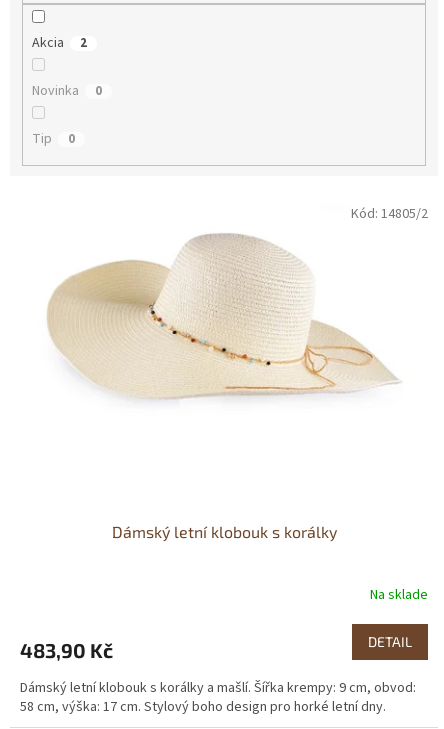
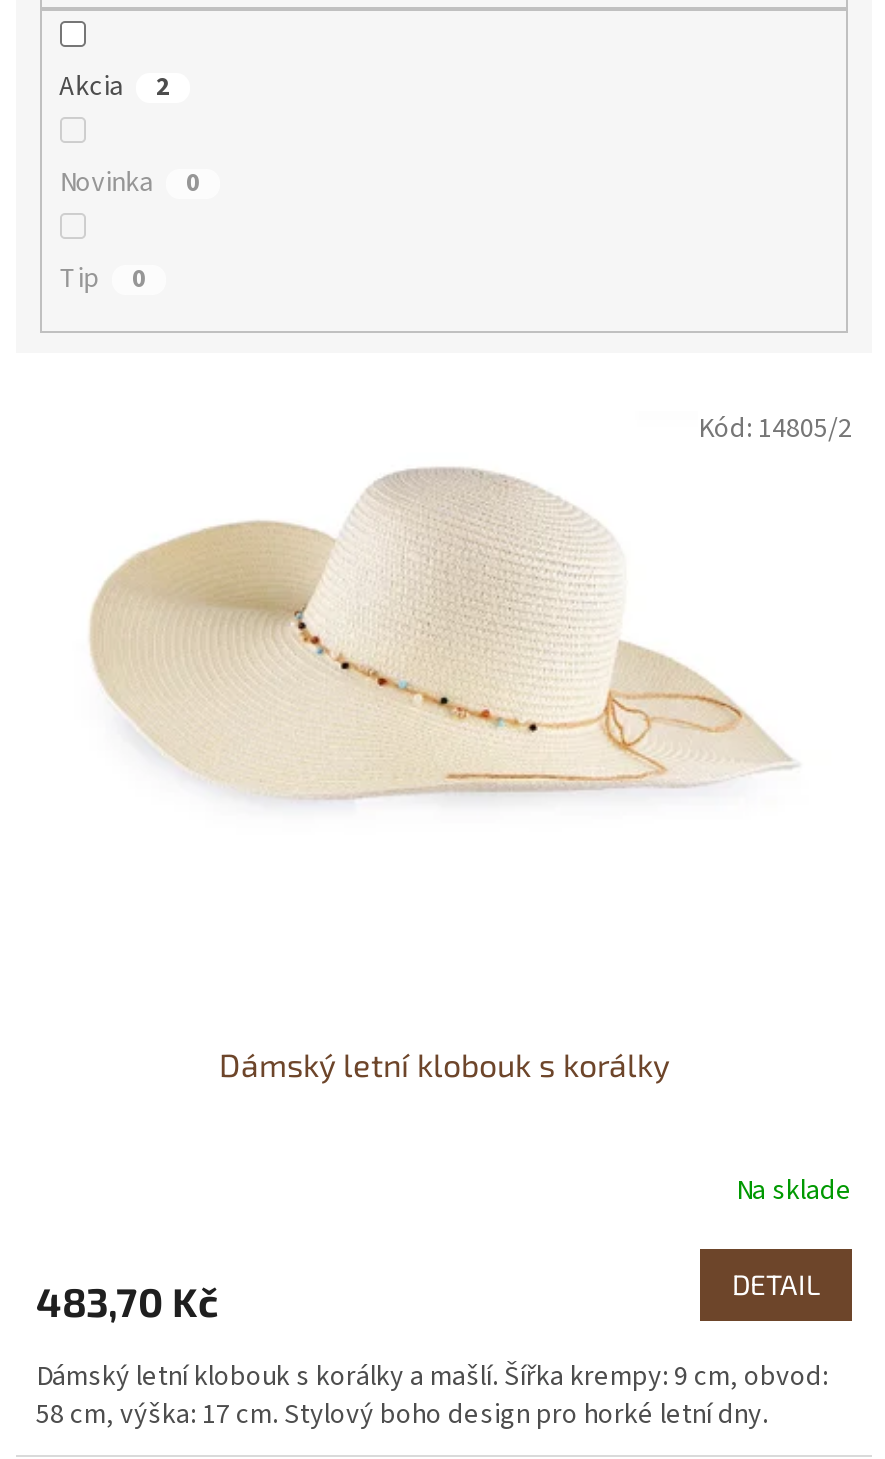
[20,638,113,662] 483,90 Kč -> [36,1278,218,1326] 483,70 Kč

